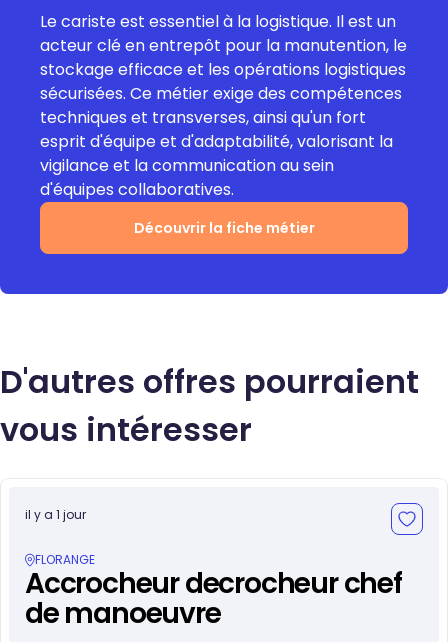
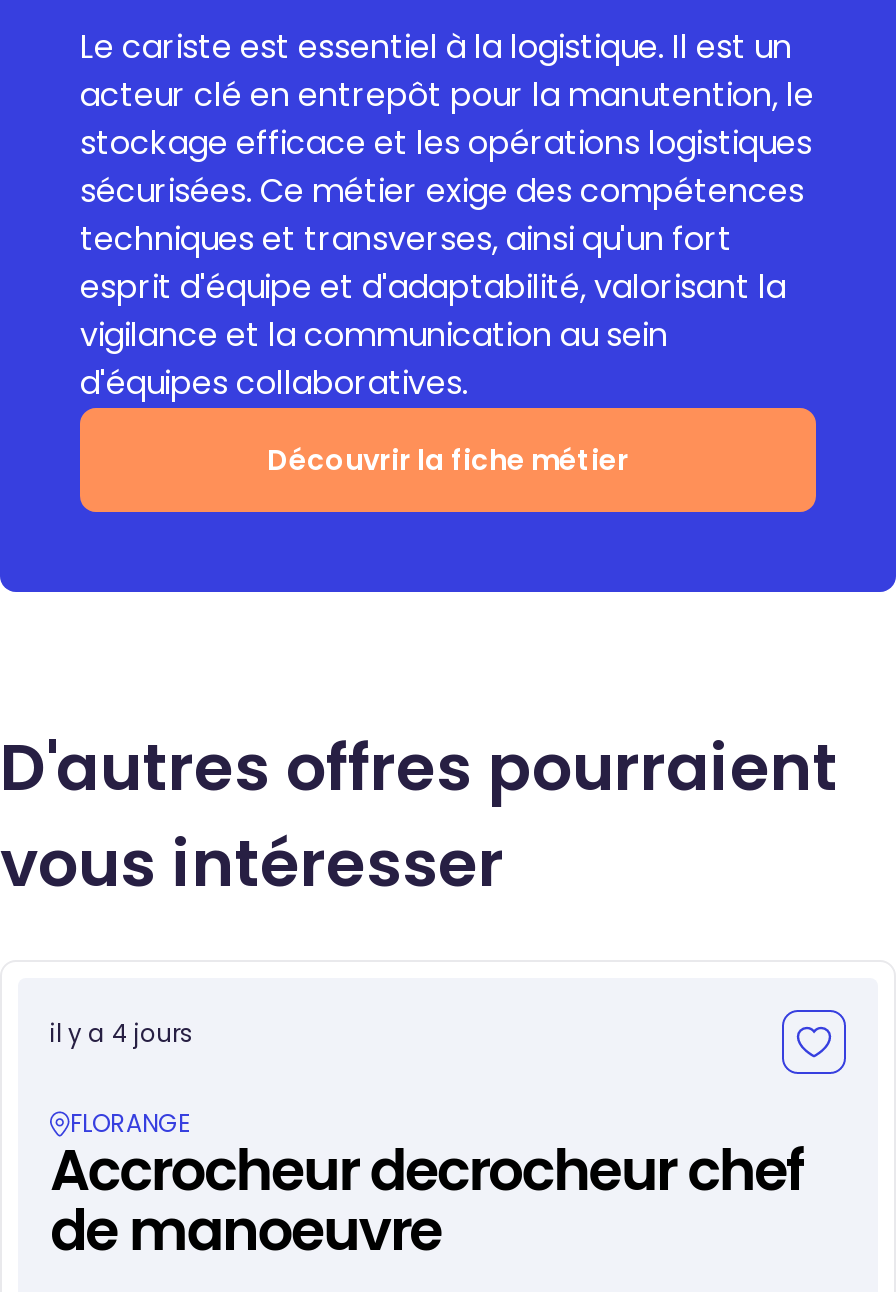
[25,506,86,523] il y a 1 jour -> [50,1016,194,1050] il y a 4 jours

